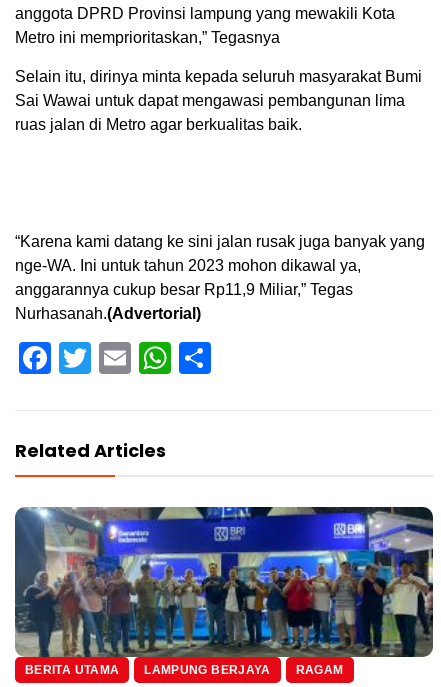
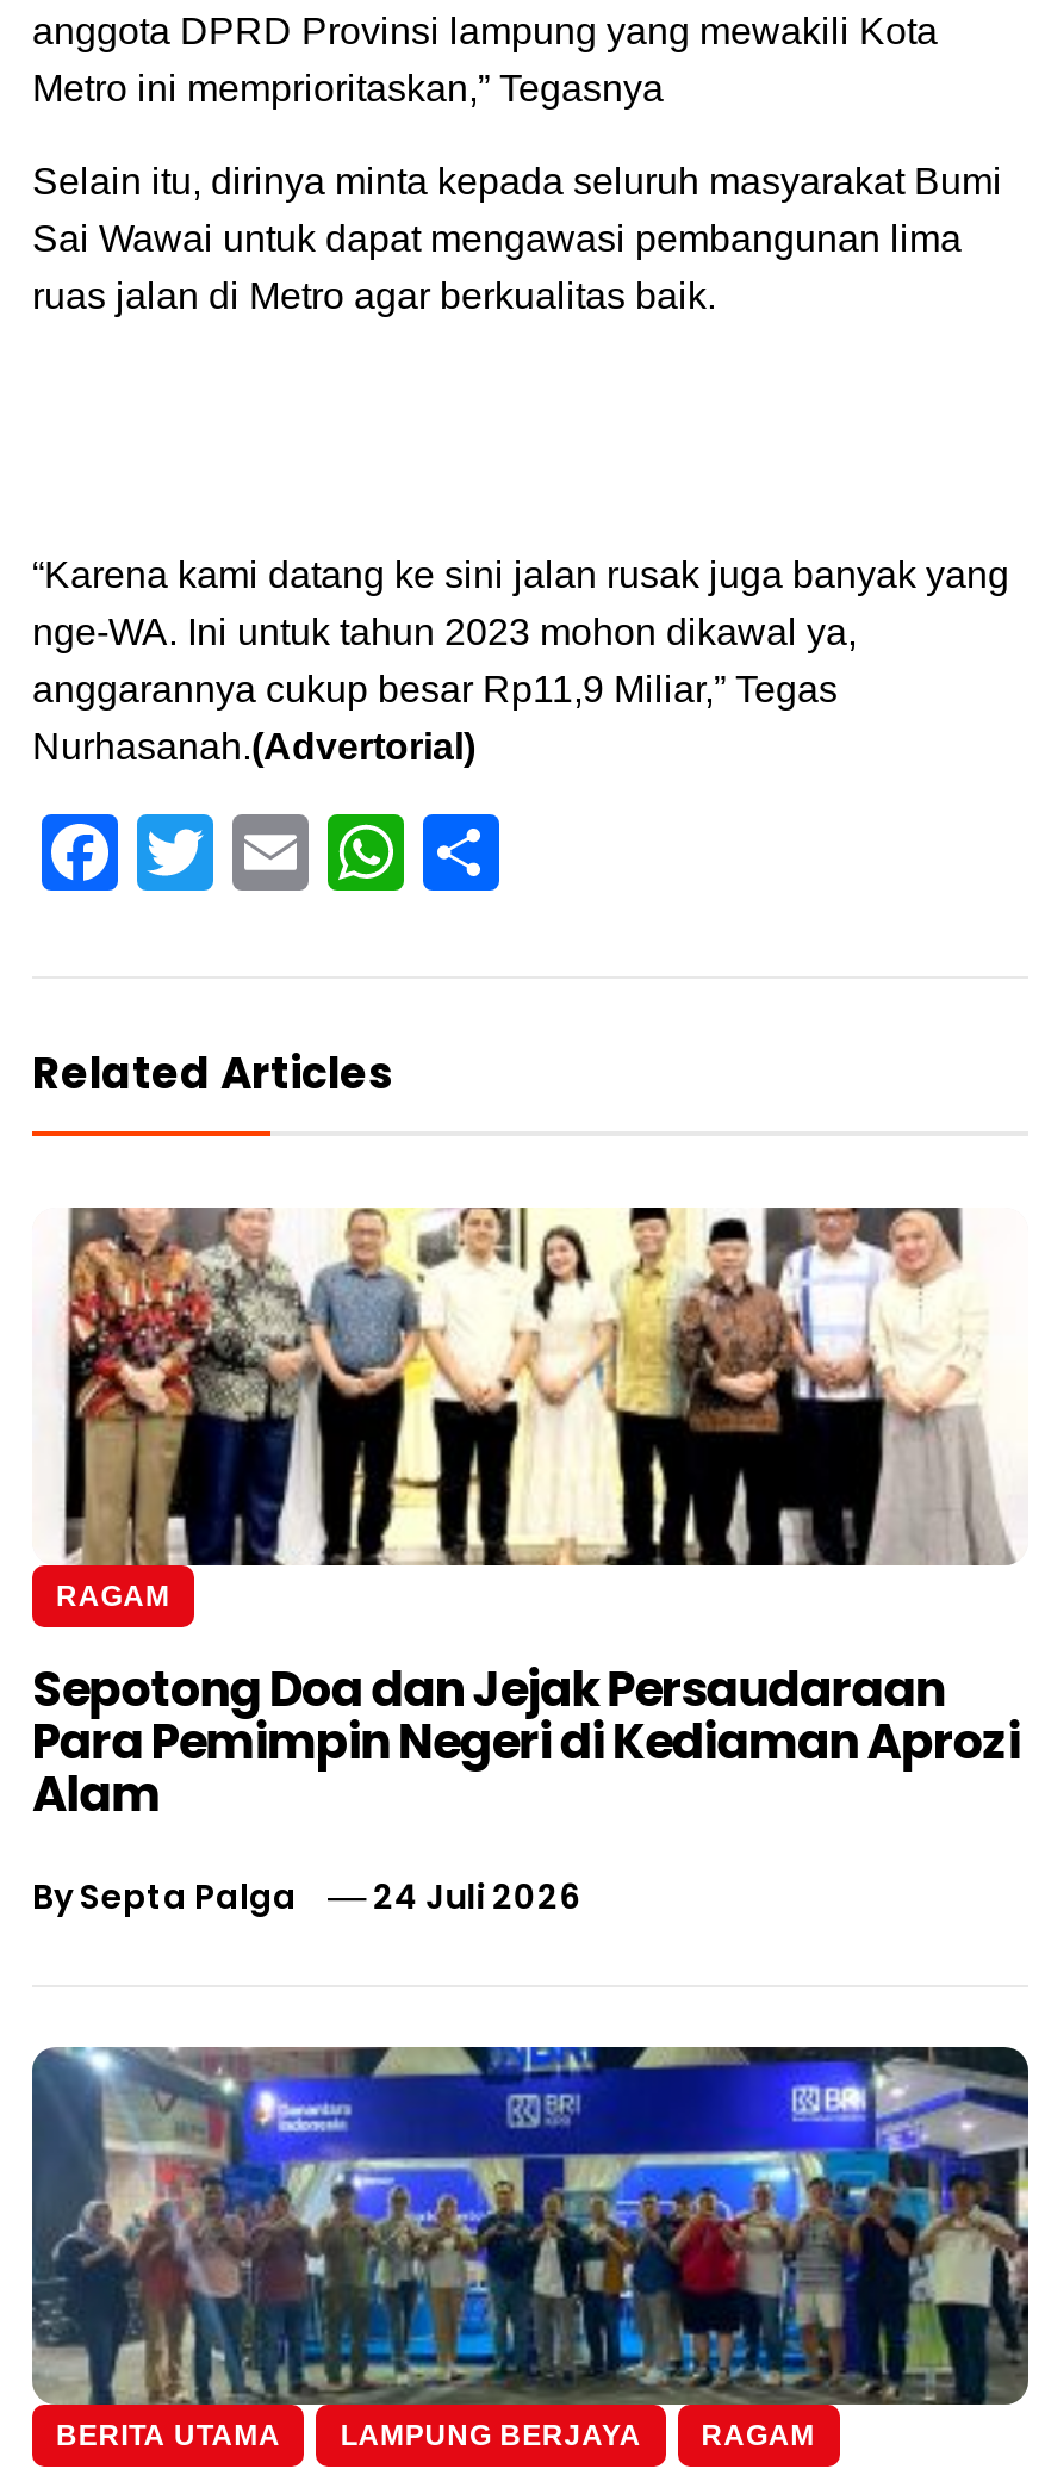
none -> [32,1204,1020,1921] [image] | RAGAM | Sepotong Doa dan Jejak Persaudaraan | Para Pemimpin Negeri di Kediaman Aprozi | Alam | BySepta Palga | 24 Juli 2026

